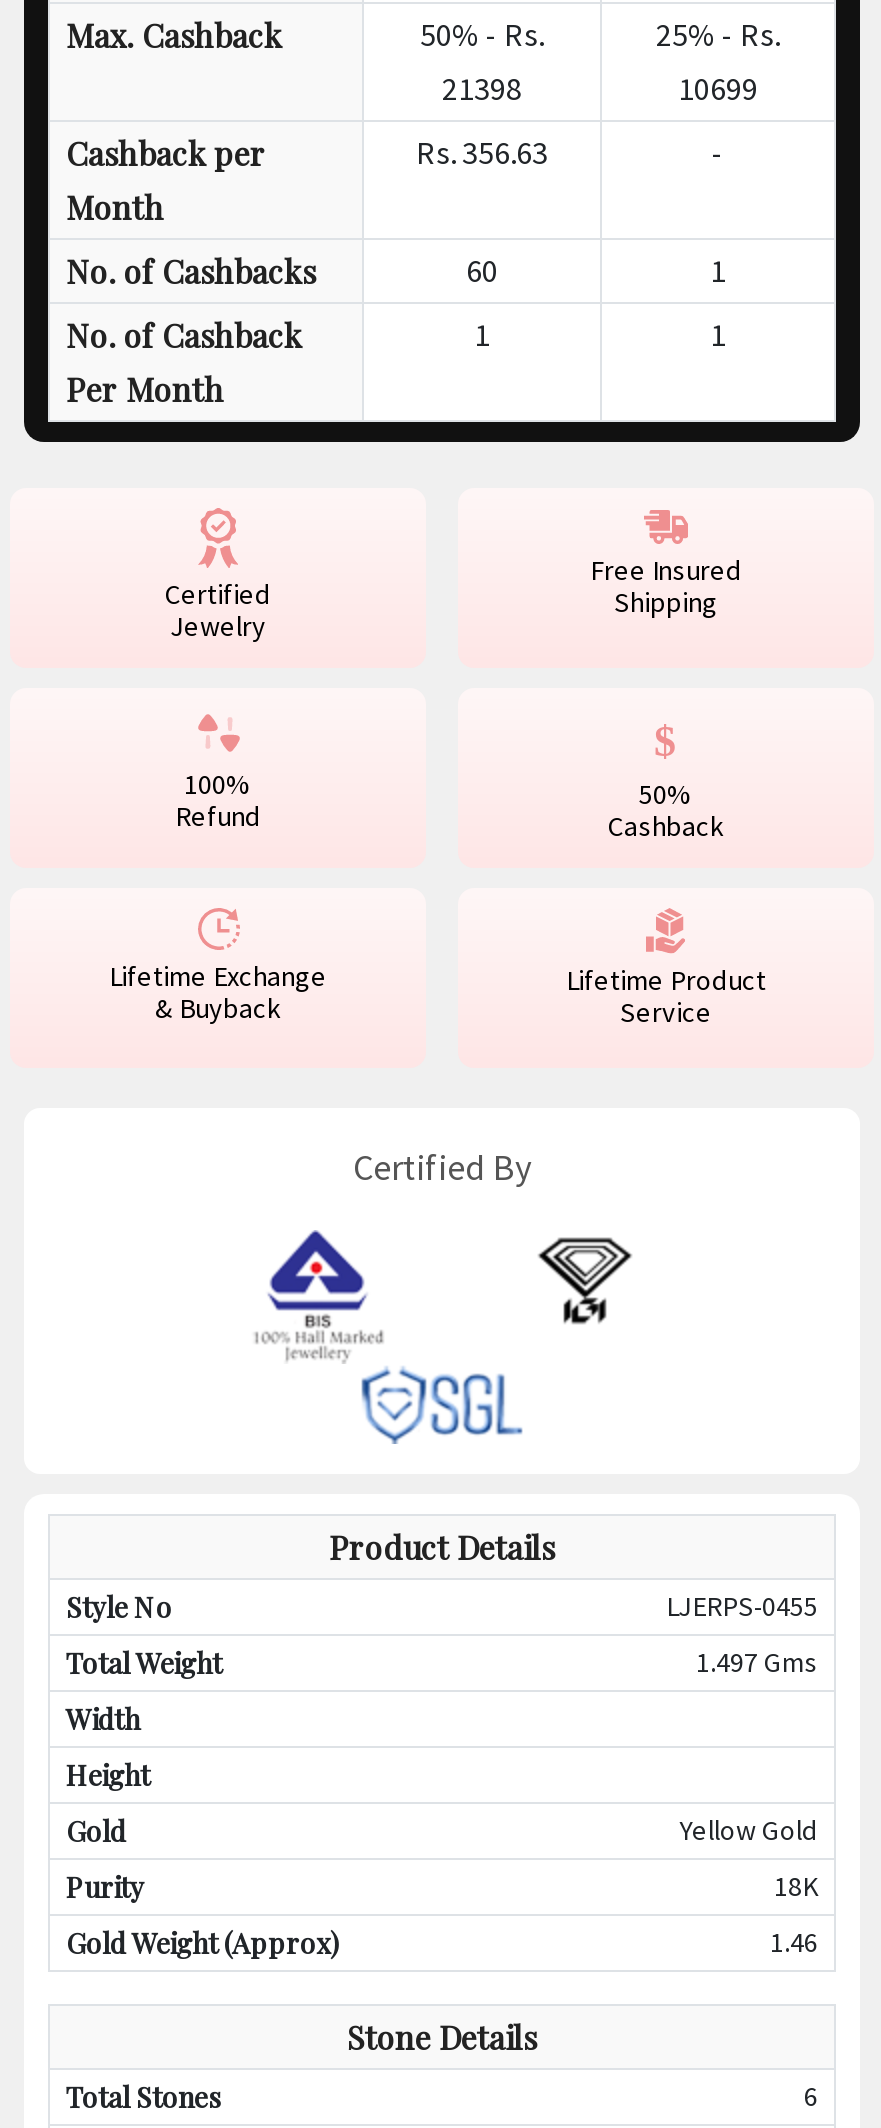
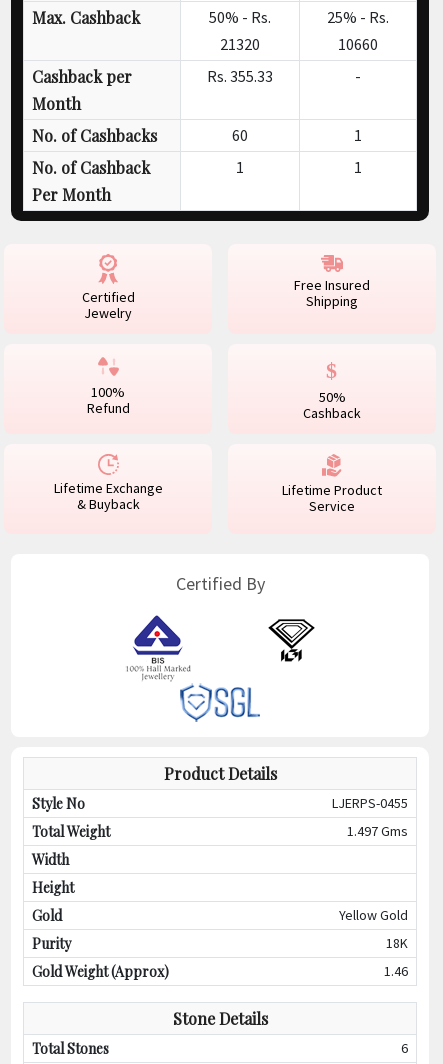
[442,68,522,108] 21398 -> [220,34,260,54] 21320
[678,68,758,108] 10699 -> [338,34,378,54] 10660
[416,132,548,172] Rs. 356.63 -> [207,66,273,86] Rs. 355.33

